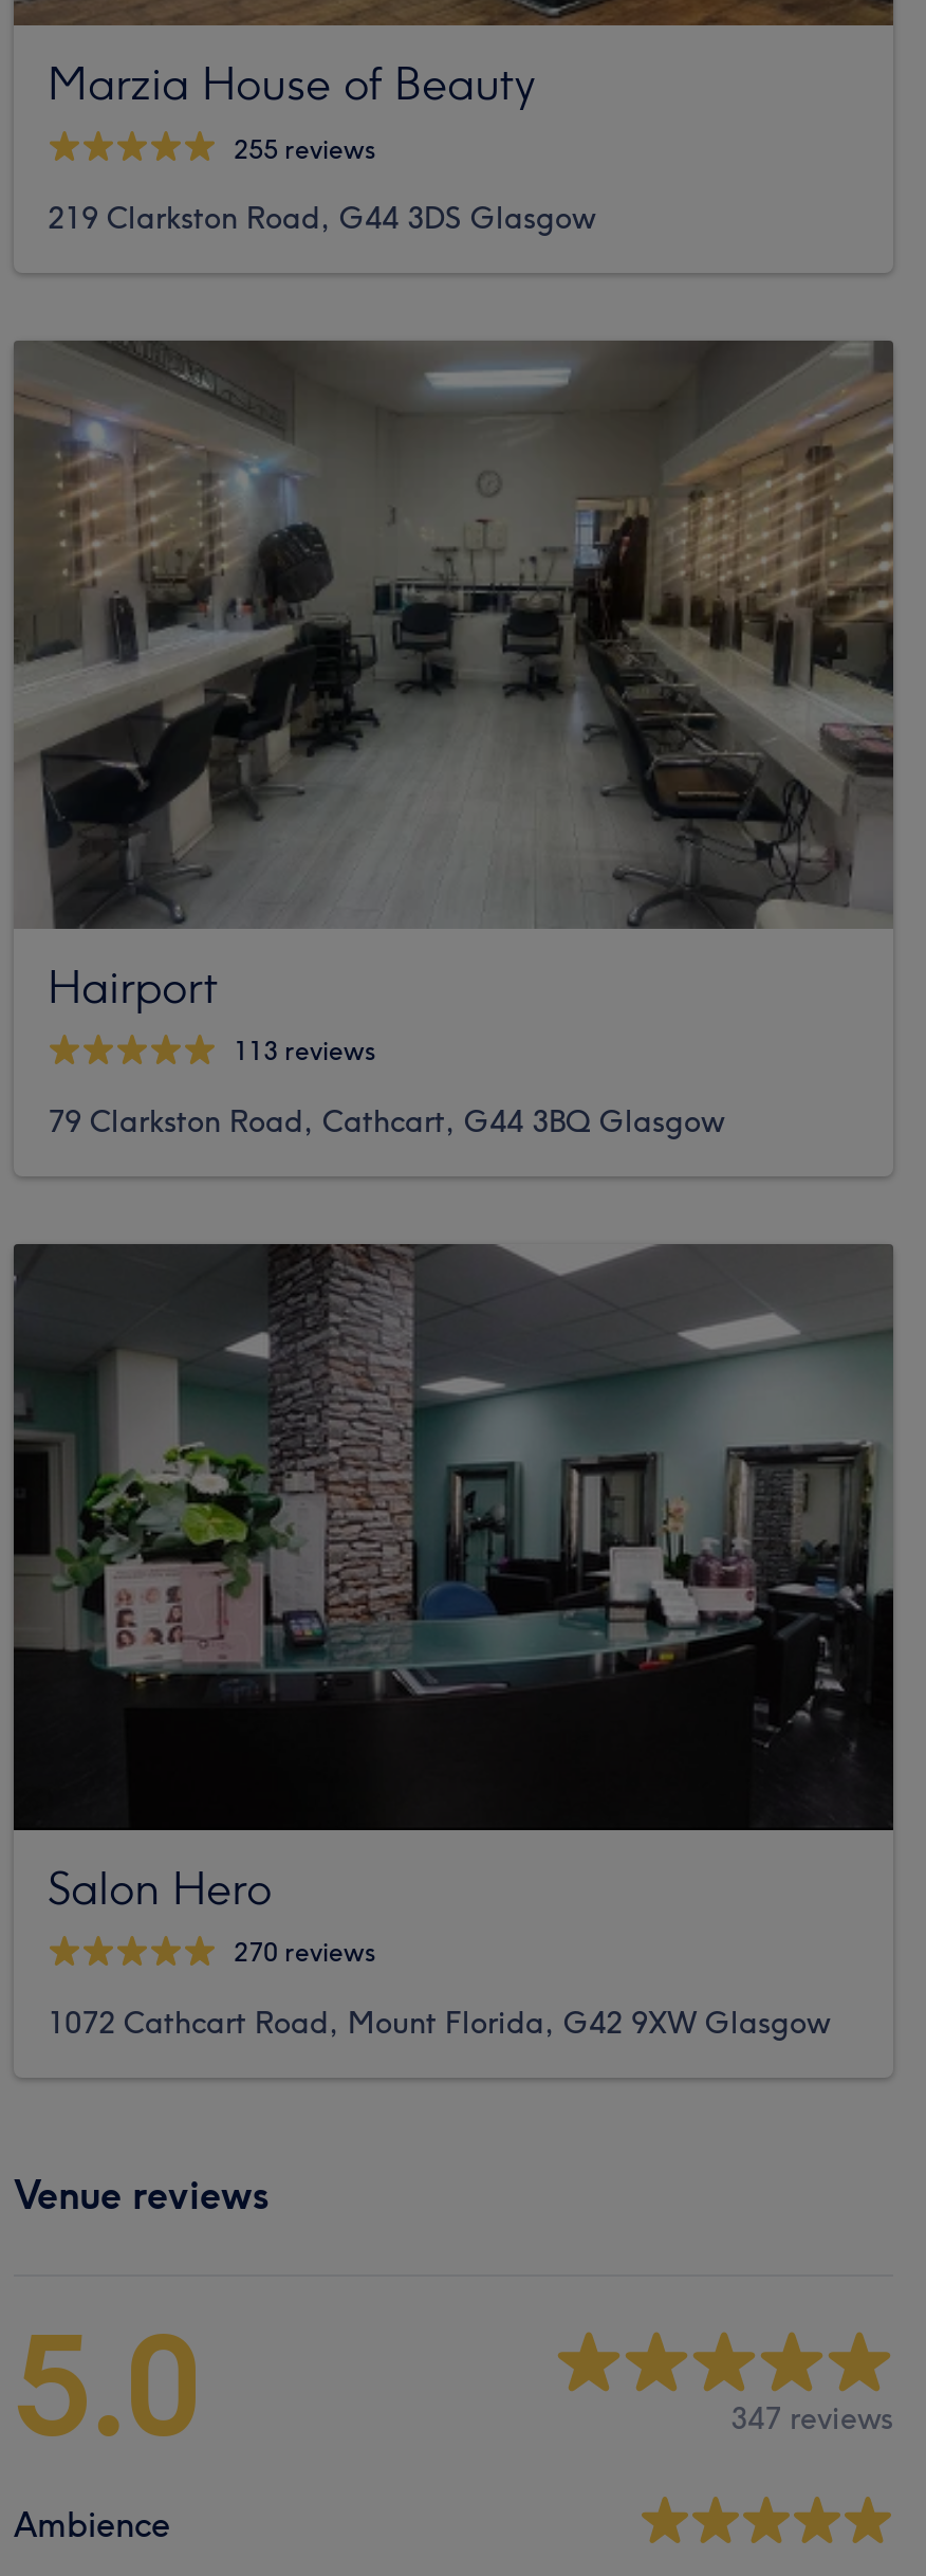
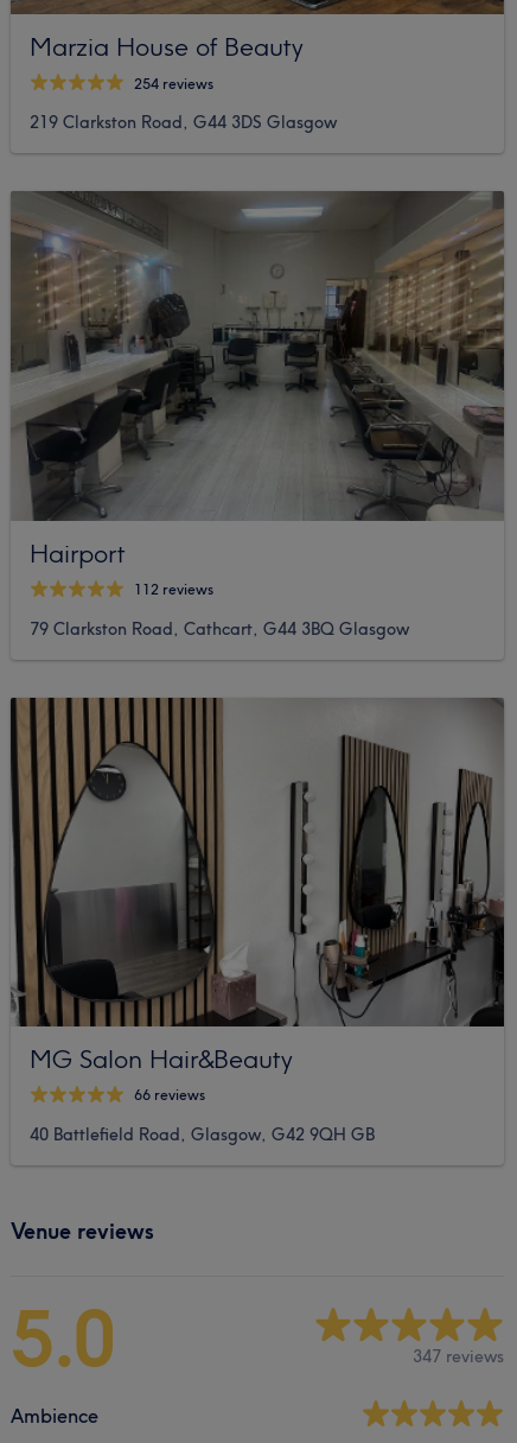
[234,133,375,165] 255 reviews -> [134,75,213,92] 254 reviews
[234,1035,375,1067] 113 reviews -> [134,581,213,598] 112 reviews
[12,1242,895,1969] [image] | Salon Hero | 270 reviews -> [11,697,505,1104] [image] | MG Salon Hair&Beauty | 66 reviews
[48,2004,830,2042] 1072 Cathcart Road, Mount Florida, G42 9XW Glasgow -> [30,1124,375,1145] 40 Battlefield Road, Glasgow, G42 9QH GB

